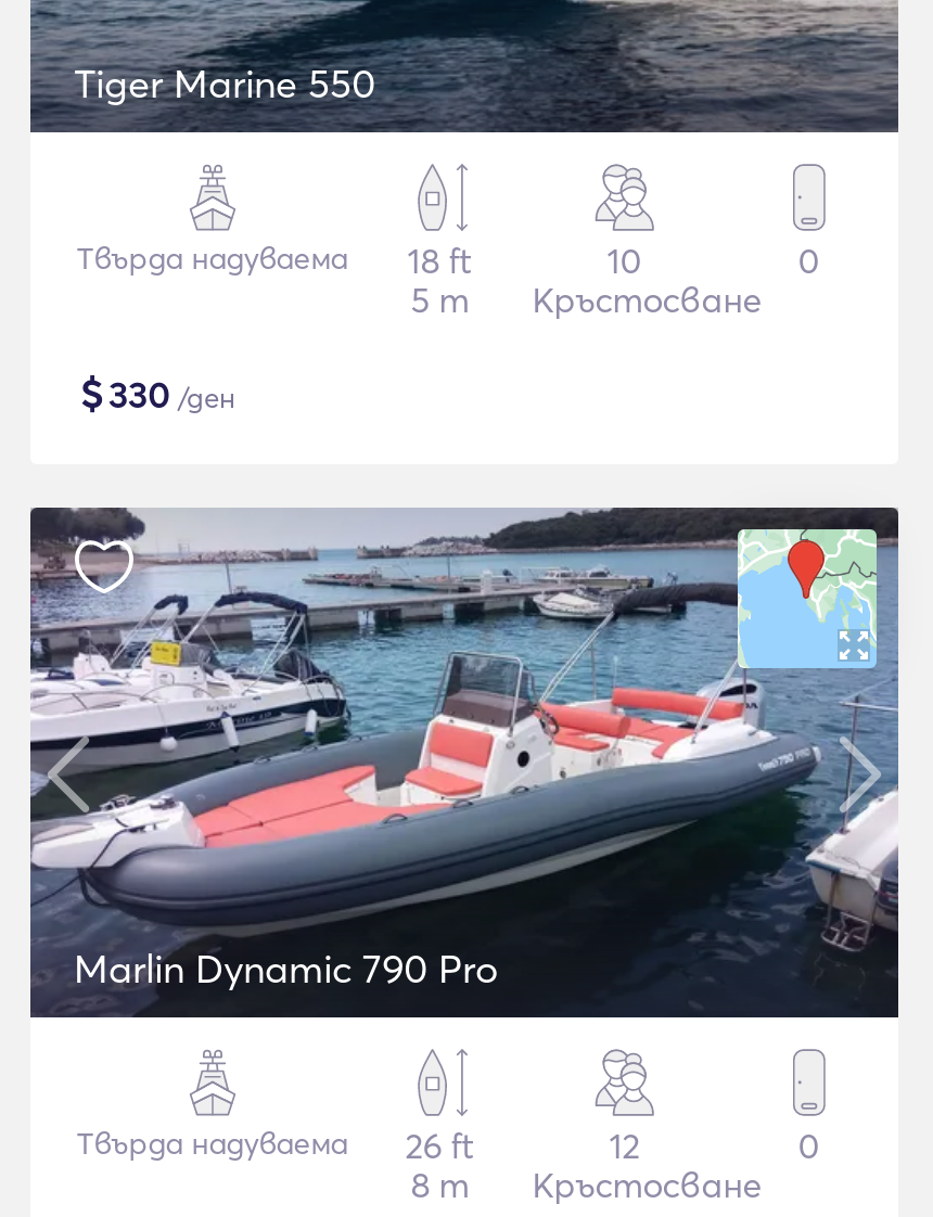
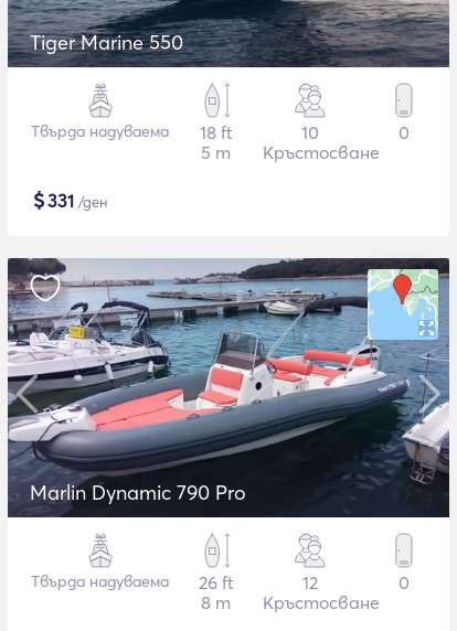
[80,369,237,419] $330 /ден -> [33,188,108,213] $331 /ден

